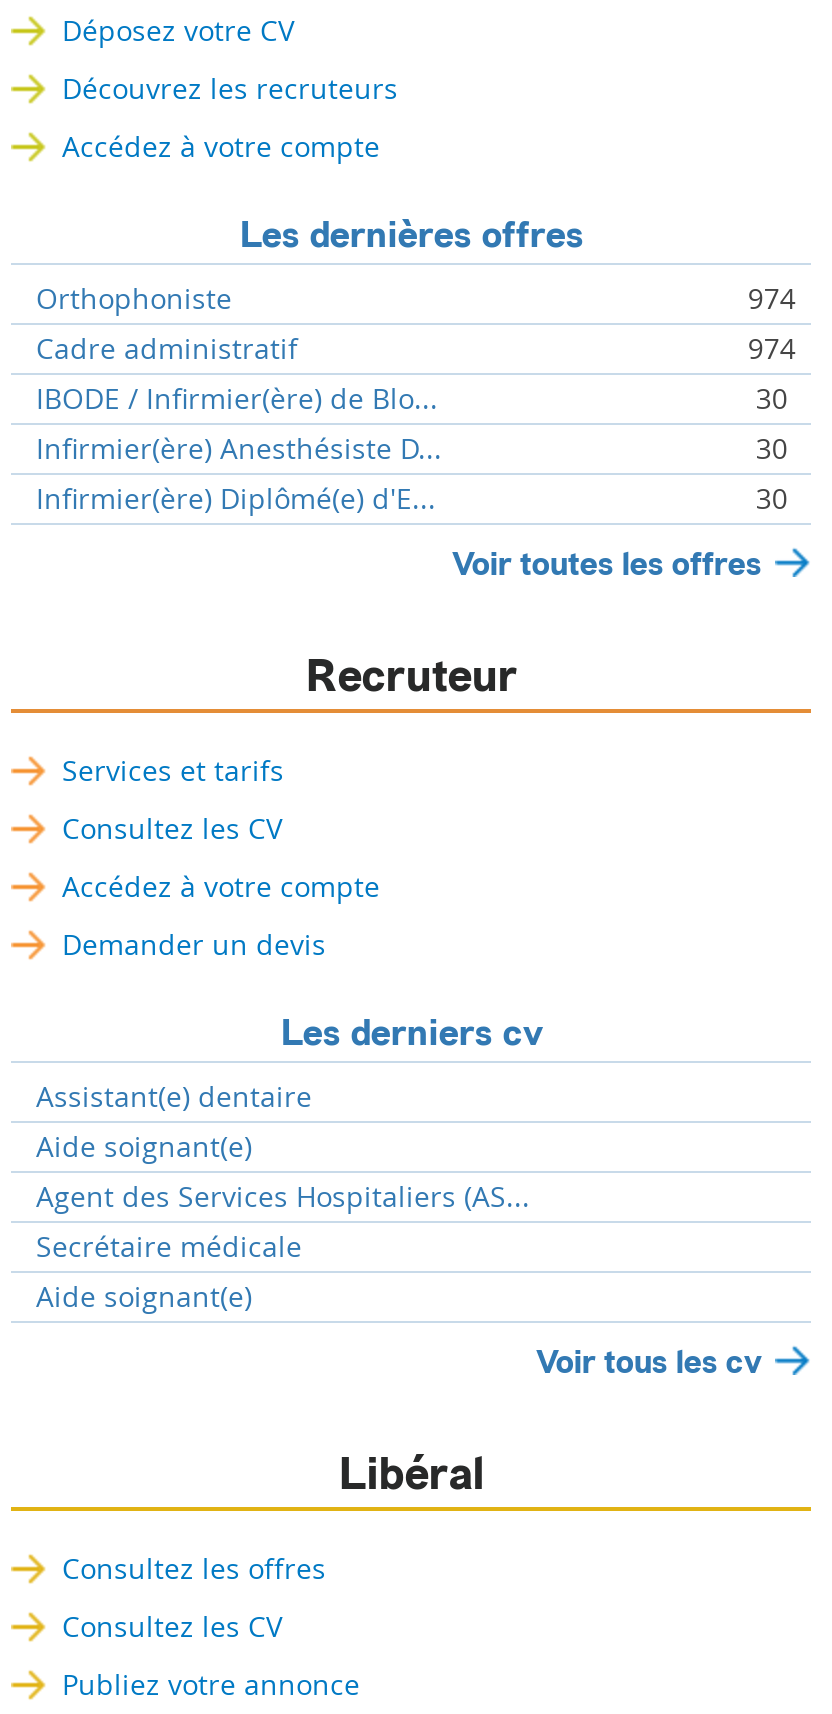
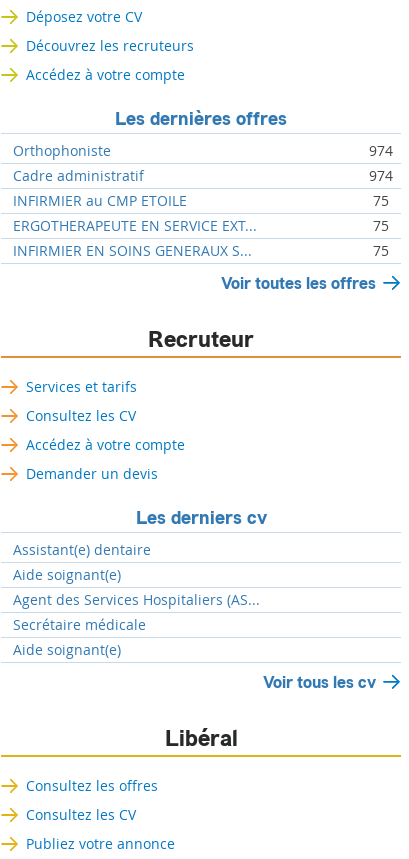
[36,379,788,517] IBODE / Infirmier(ère) de Blo... | 30 | Infirmier(ère) Anesthésiste D... | 30 | Infirmier(ère) Diplômé(e) d'E... | 30 -> [13,191,389,260] INFIRMIER au CMP ETOILE | 75 | ERGOTHERAPEUTE EN SERVICE EXT... | 75 | INFIRMIER EN SOINS GENERAUX S... | 75

